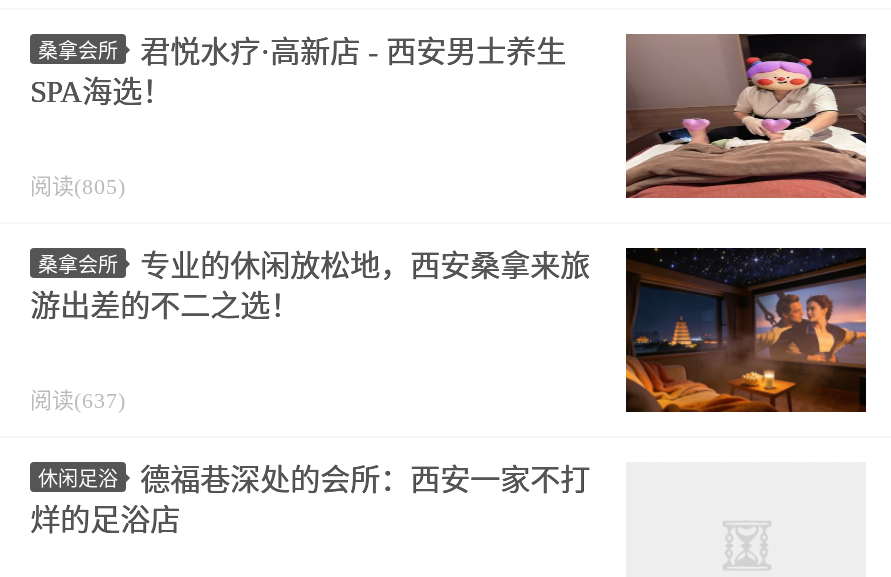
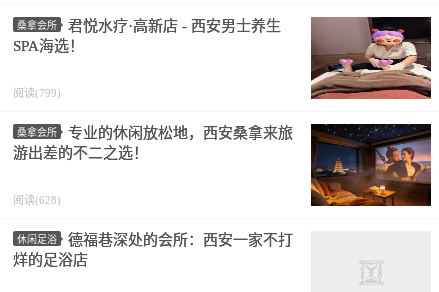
[30,175,126,199] 阅读(805) -> [13,87,61,99] 阅读(799)
[30,389,126,413] 阅读(637) -> [13,194,61,206] 阅读(628)

